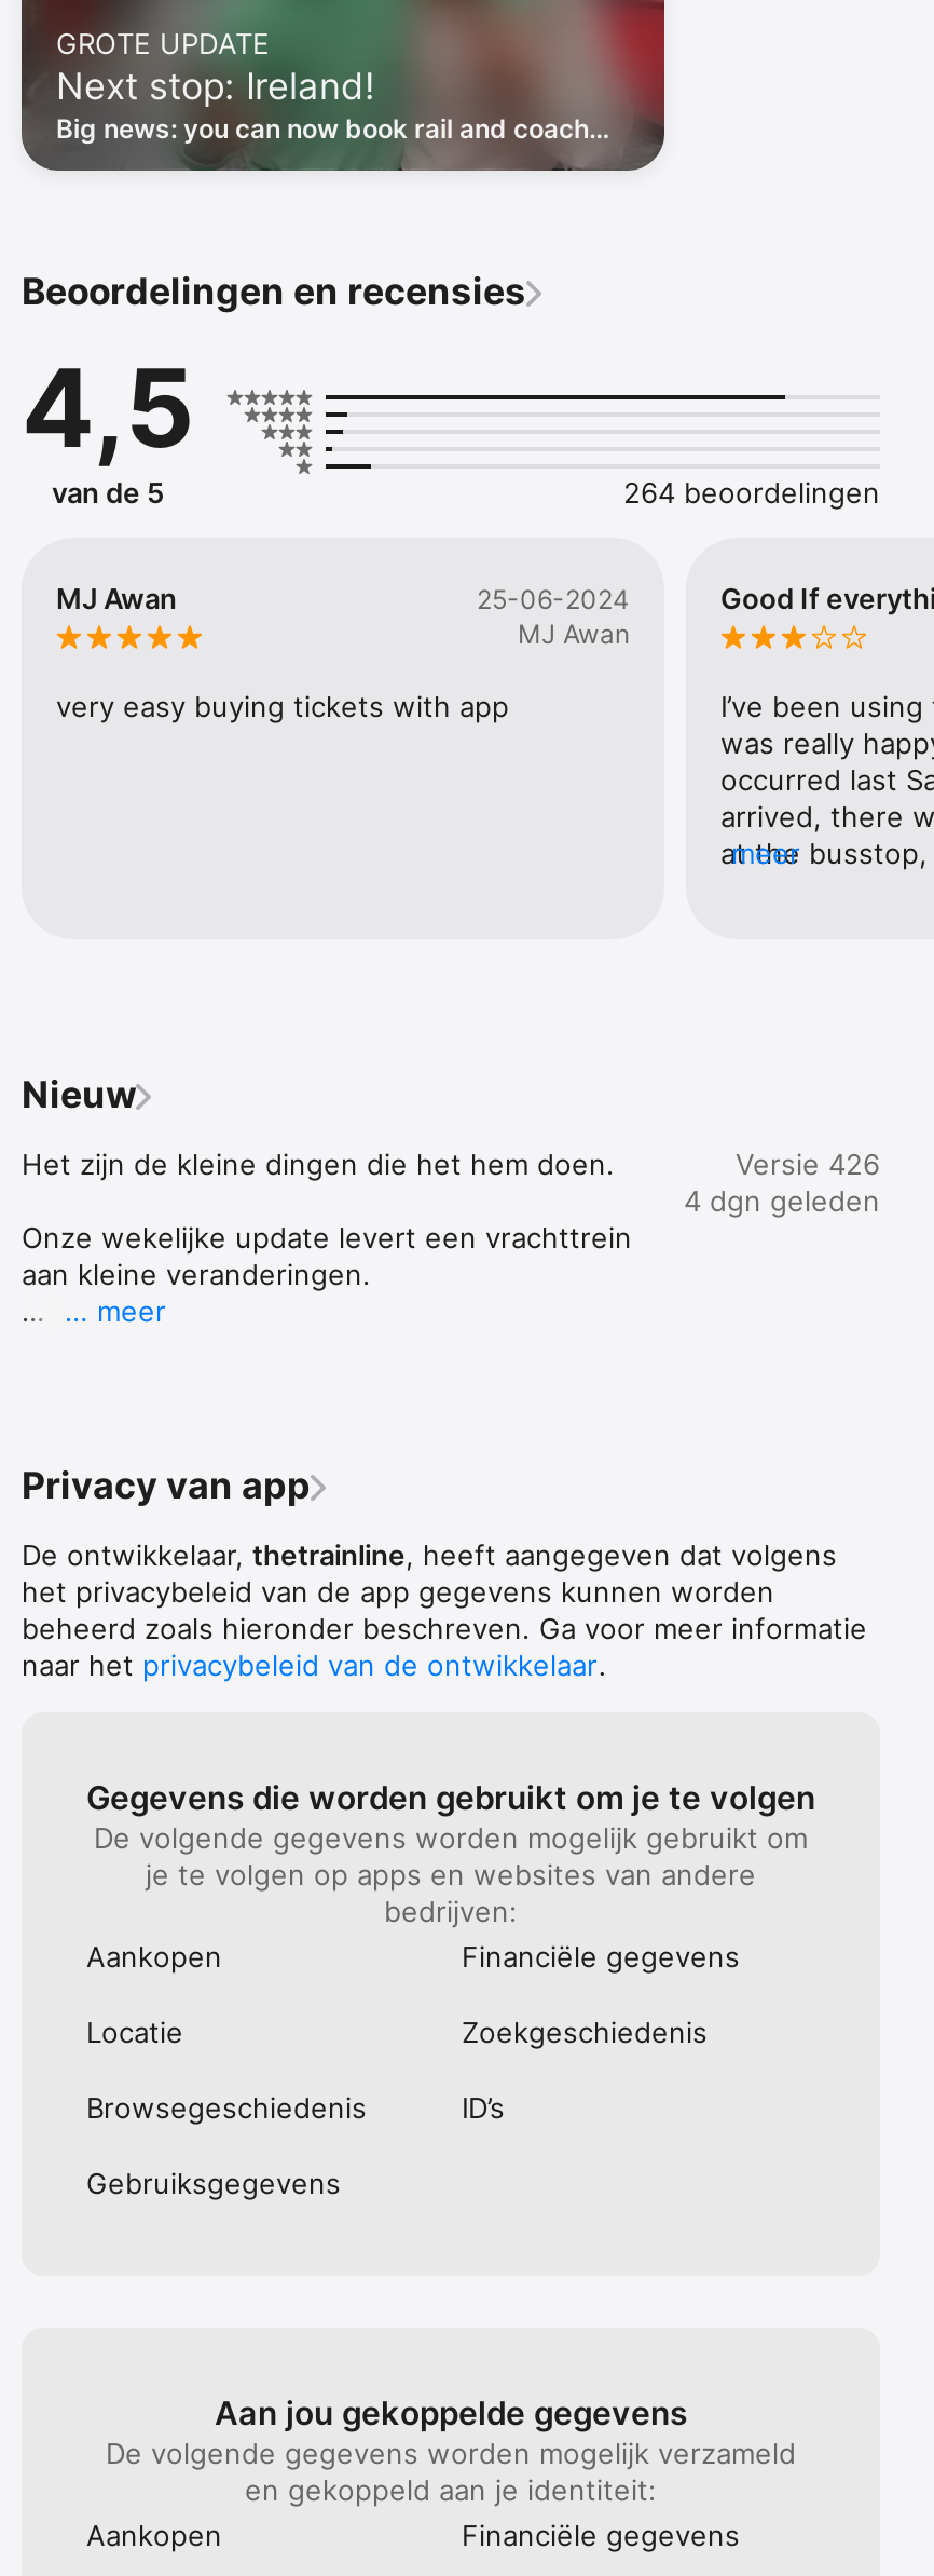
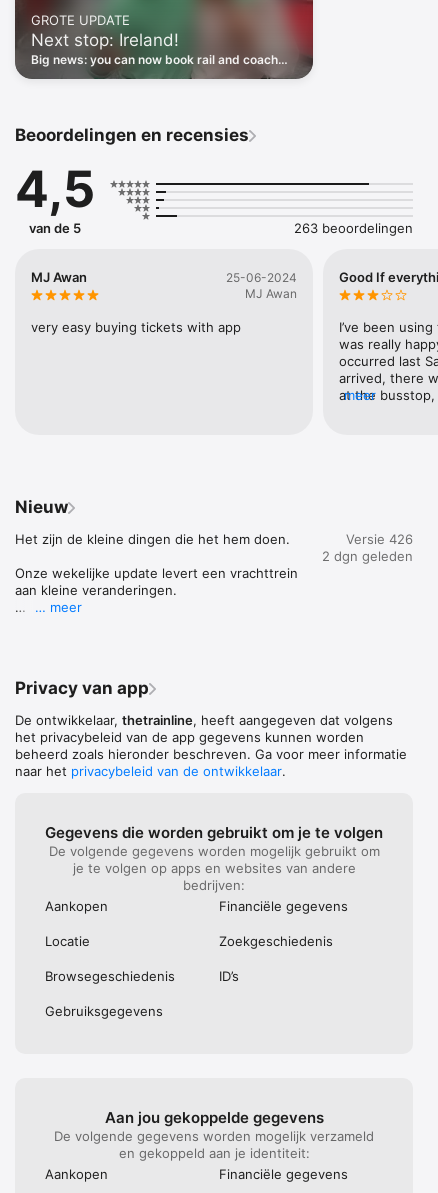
[623,475,880,509] 264 beoordelingen -> [294,220,413,236] 263 beoordelingen
[684,1183,880,1217] 4 dgn geleden -> [322,548,413,564] 2 dgn geleden

